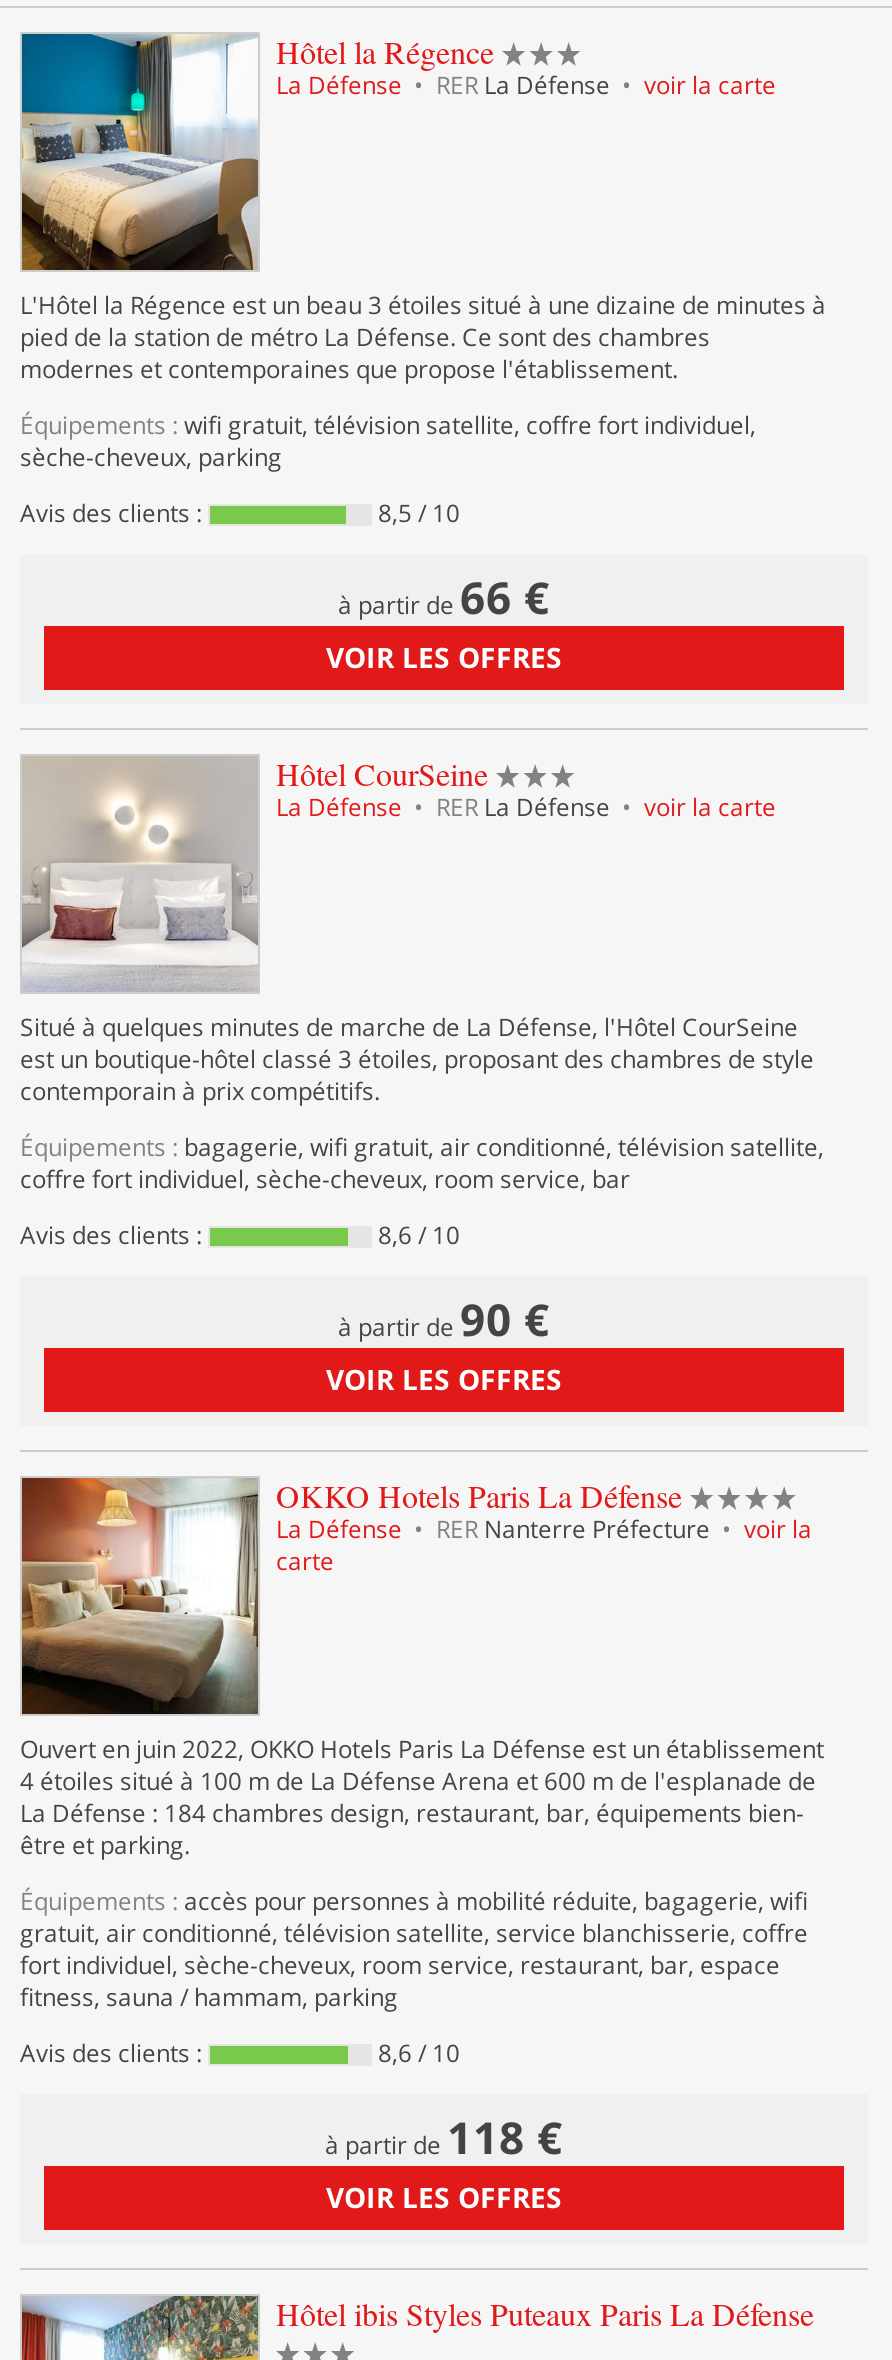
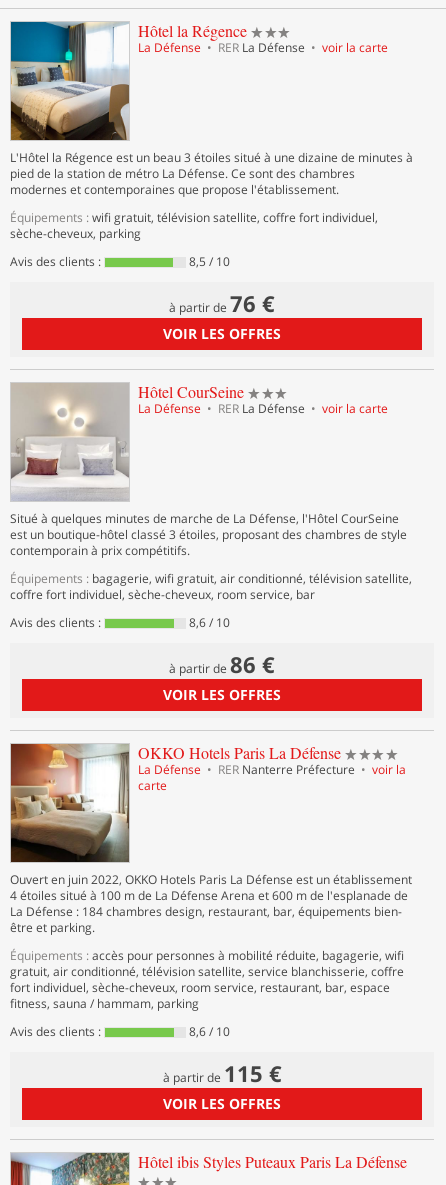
[338,566,550,626] à partir de66 € -> [169,288,275,318] à partir de76 €
[338,1288,550,1348] à partir de90 € -> [169,649,275,679] à partir de86 €
[325,2106,563,2166] à partir de 118 € -> [162,1058,281,1088] à partir de 115 €

